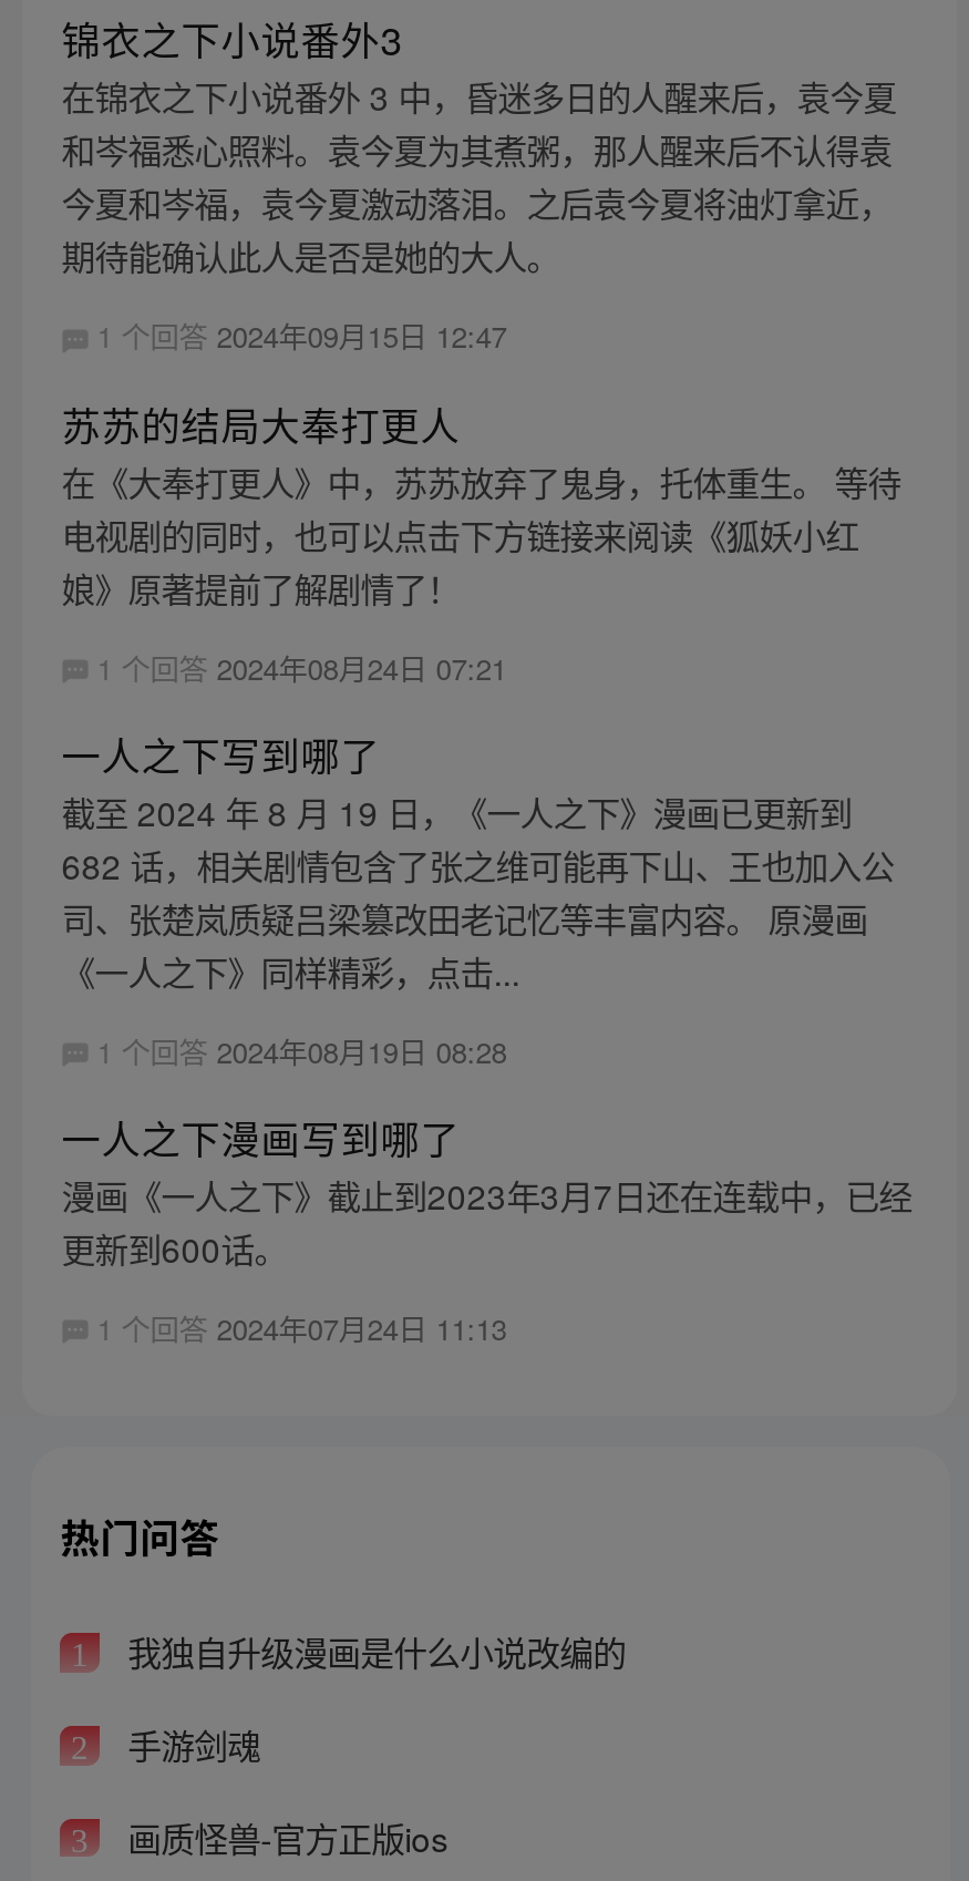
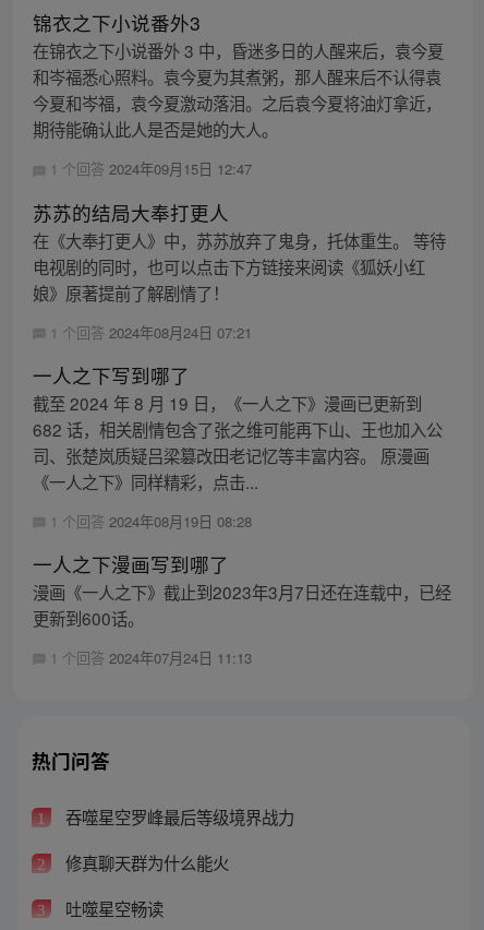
[119,1627,626,1676] 我独自升级漫画是什么小说改编的 -> [61,805,294,829] 吞噬星空罗峰最后等级境界战力
[119,1719,260,1768] 手游剑魂 -> [61,850,228,874] 修真聊天群为什么能火
[119,1812,449,1860] 画质怪兽-官方正版ios -> [61,896,163,920] 吐噬星空畅读

